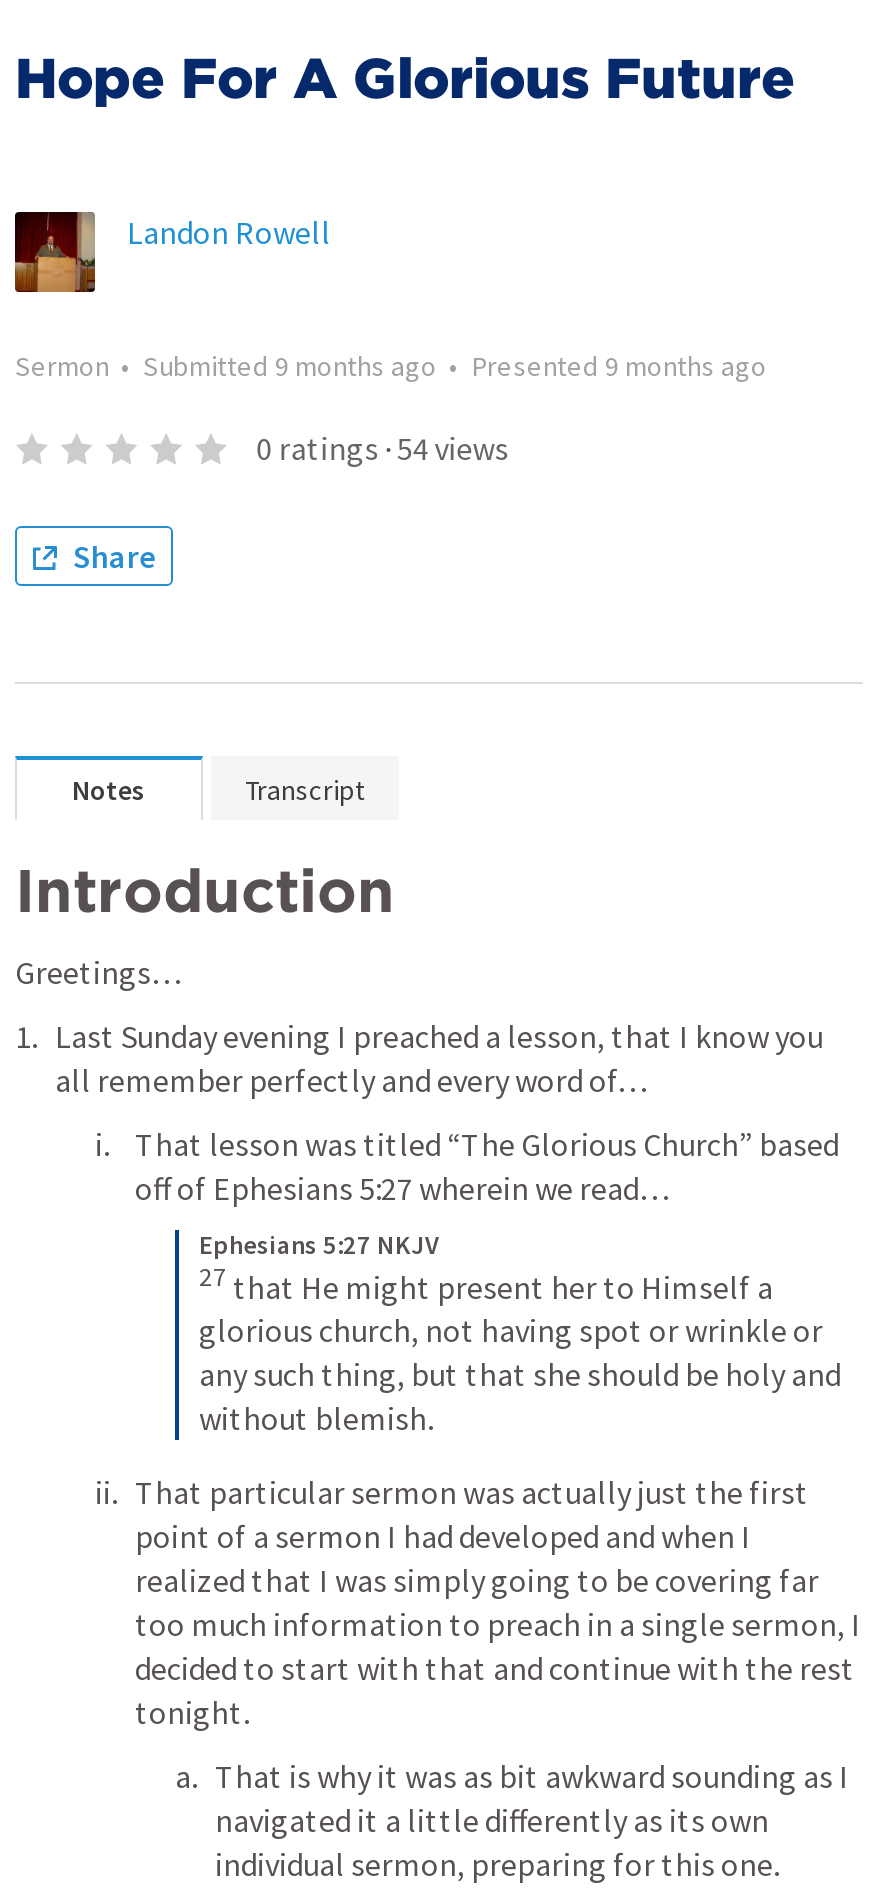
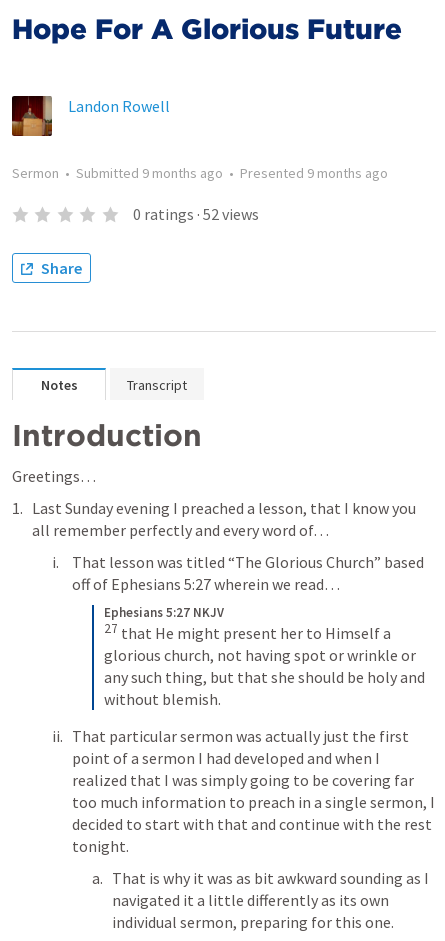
[256,428,508,468] 0 ratings · 54 views -> [133,204,259,224] 0 ratings · 52 views

